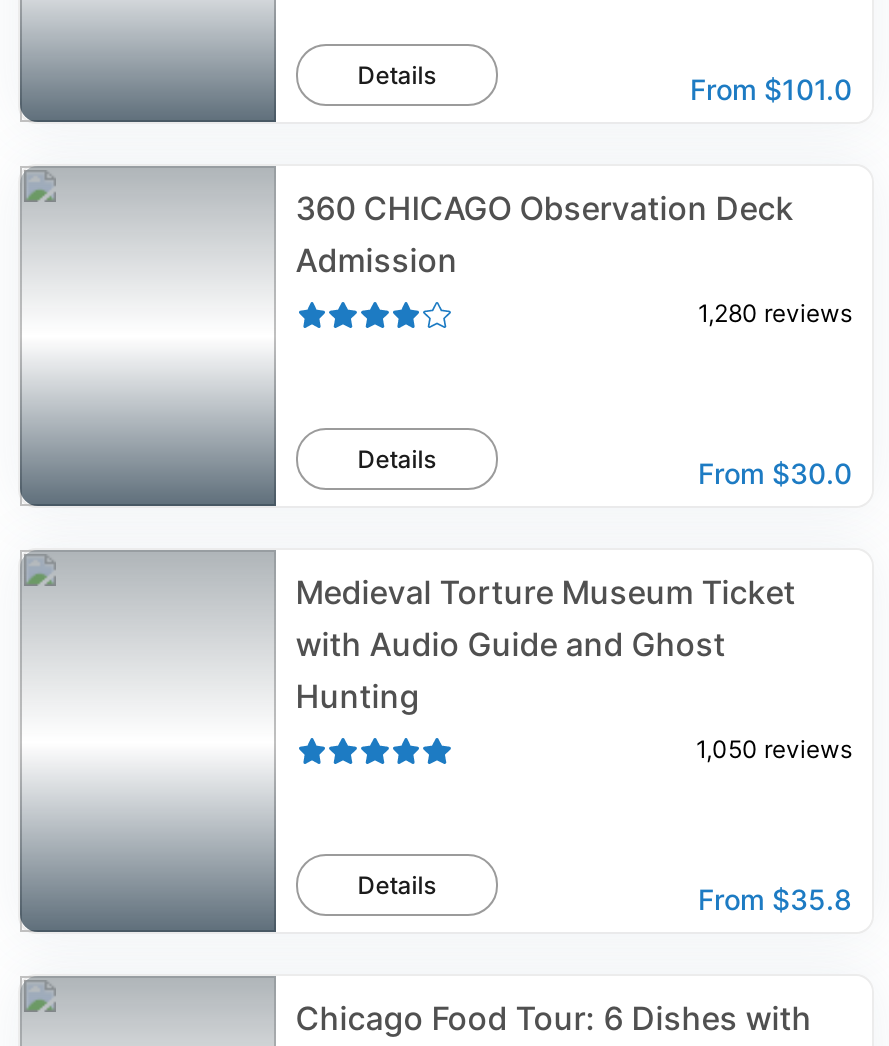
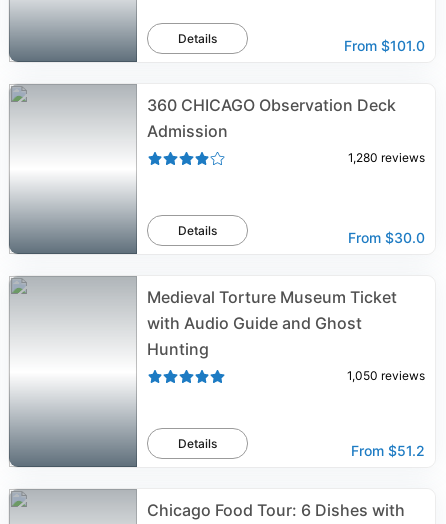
[698,882,852,916] From $35.8 -> [351,442,425,459] From $51.2

